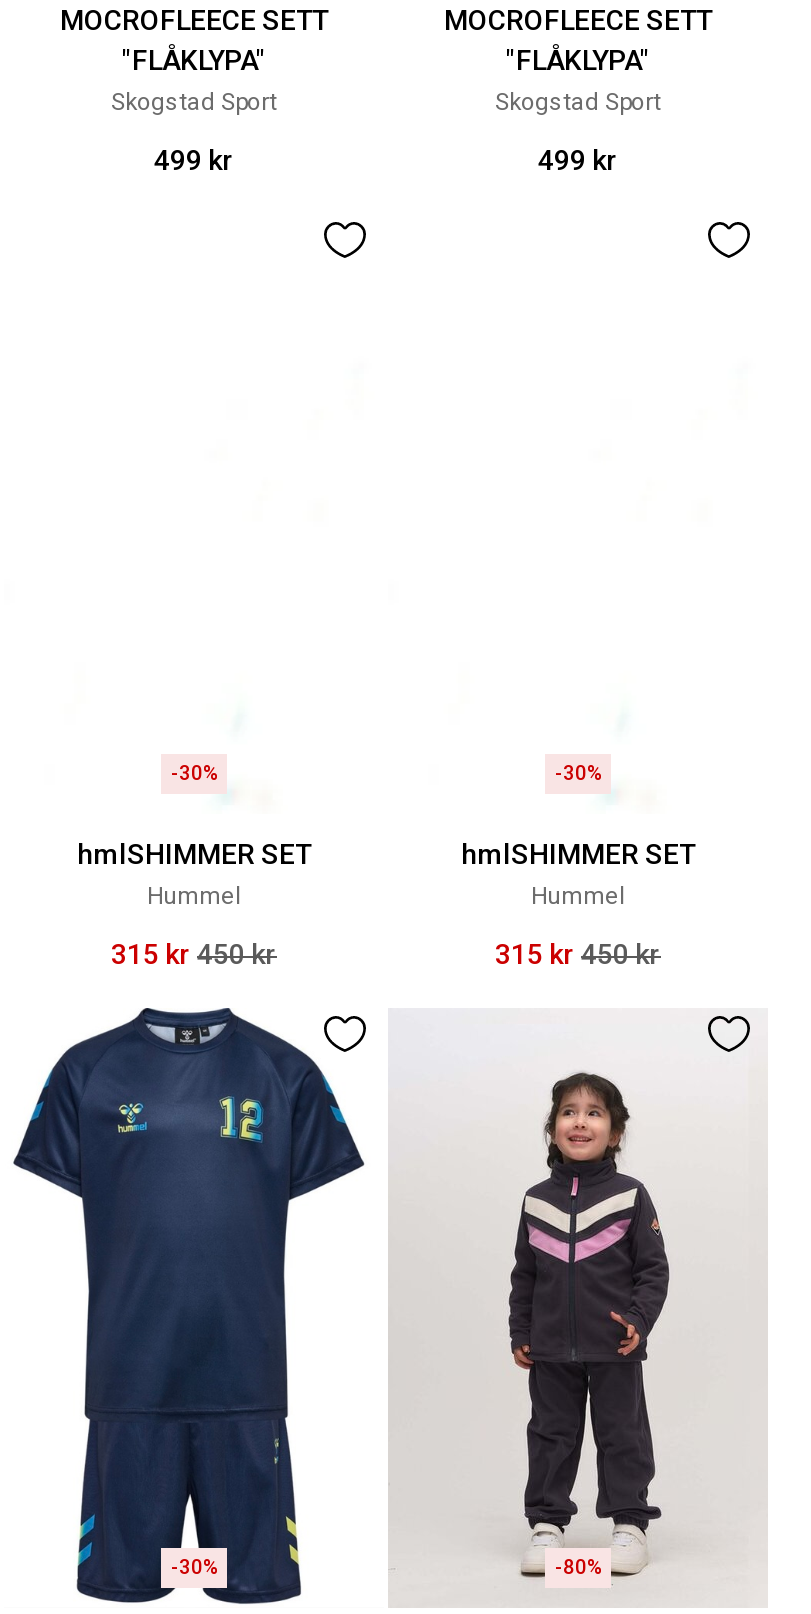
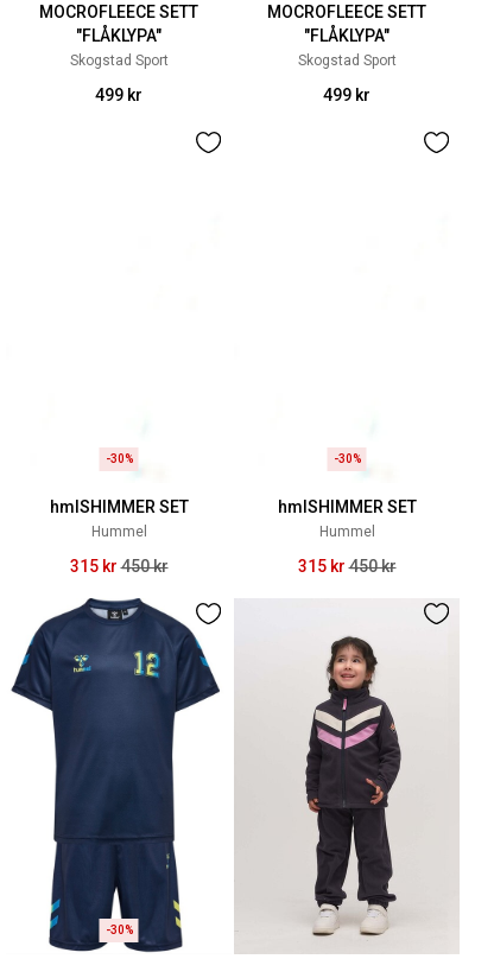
[555,1556,601,1578] -80% -> none

